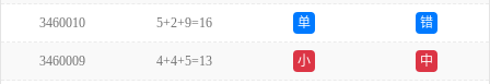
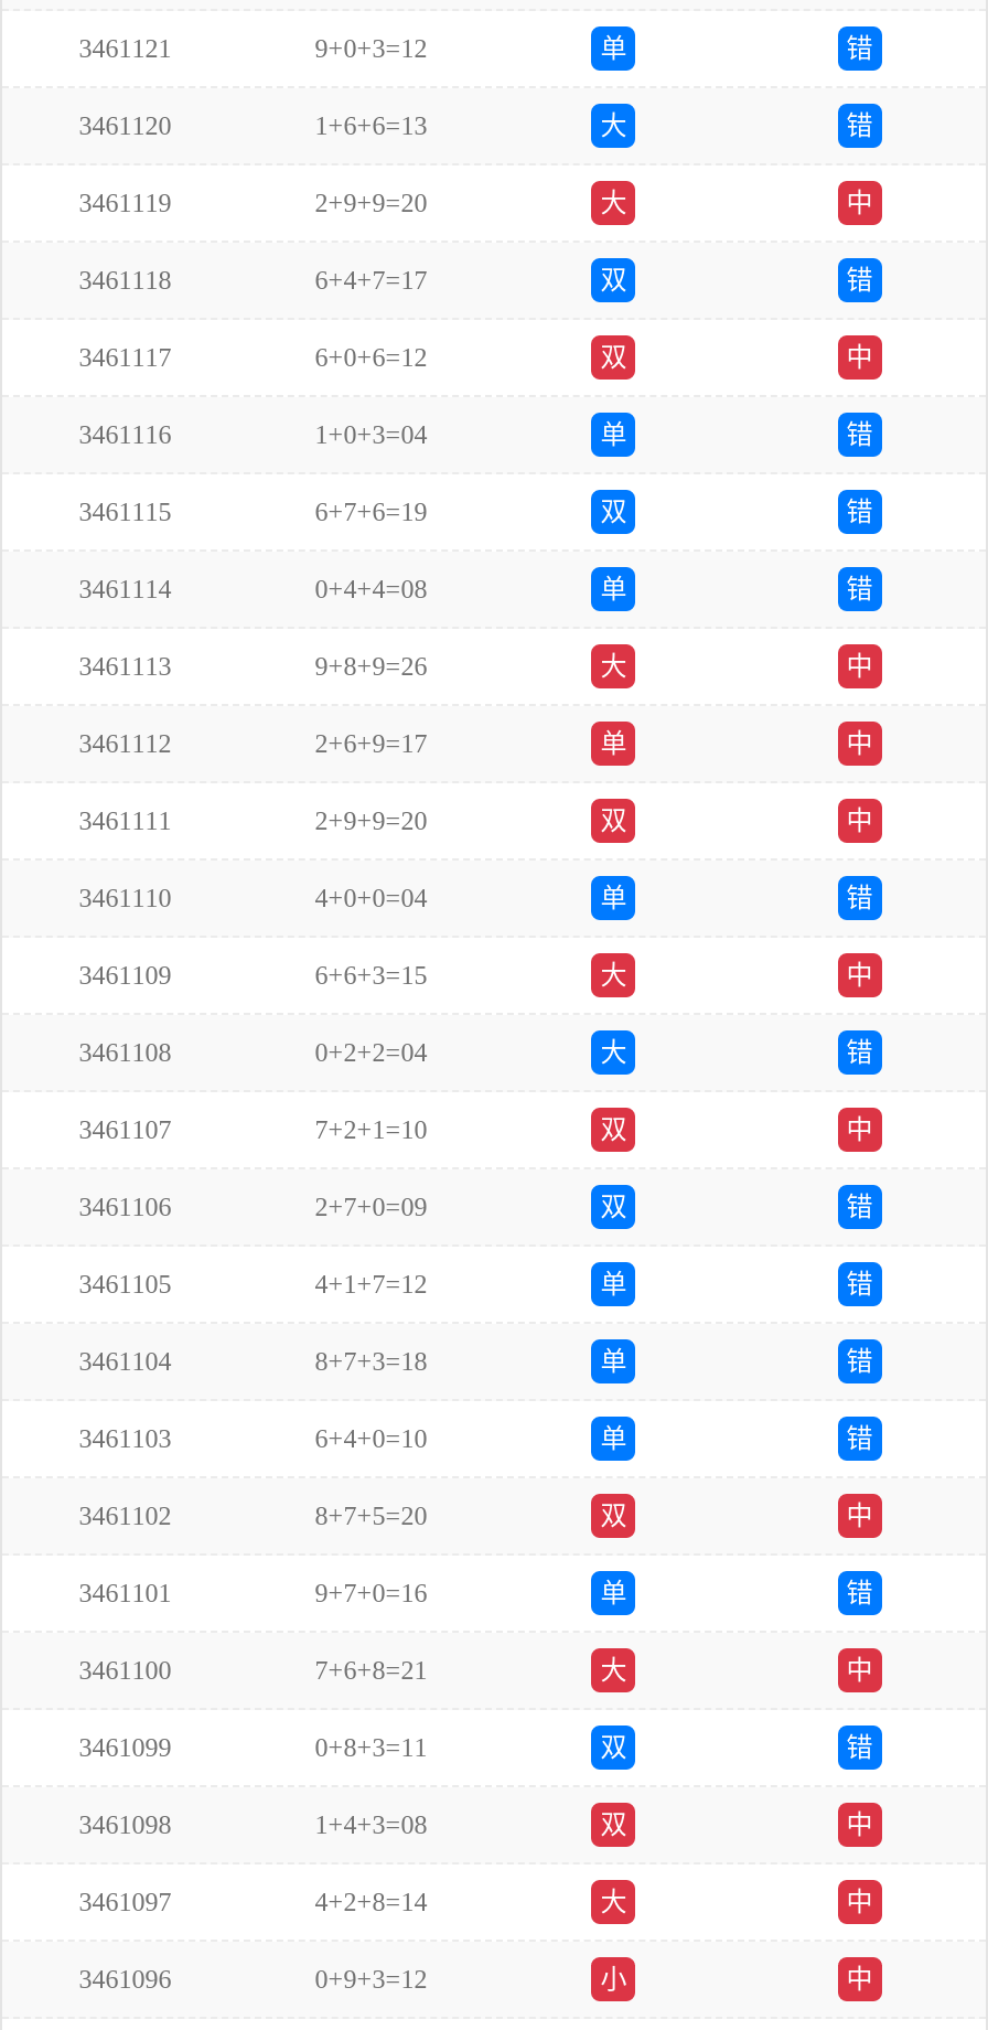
[39,15,85,31] 3460010 -> [79,33,172,64] 3461121
[156,15,212,31] 5+2+9=16 -> [315,33,427,64] 9+0+3=12
[39,53,212,69] 3460009 | 4+4+5=13 -> [79,110,873,1995] 3461120 | 1+6+6=13 | 大 | 错 | 3461119 | 2+9+9=20 | 大 | 中 | 3461118 | 6+4+7=17 | 双 | 错 | 3461117 | 6+0+6=12 | 双 | 中 | 3461116 | 1+0+3=04 | 单 | 错 | 3461115 | 6+7+6=19 | 双 | 错 | 3461114 | 0+4+4=08 | 单 | 错 | 3461113 | 9+8+9=26 | 大 | 中 | 3461112 | 2+6+9=17 | 单 | 中 | 3461111 | 2+9+9=20 | 双 | 中 | 3461110 | 4+0+0=04 | 单 | 错 | 3461109 | 6+6+3=15 | 大 | 中 | 3461108 | 0+2+2=04 | 大 | 错 | 3461107 | 7+2+1=10 | 双 | 中 | 3461106 | 2+7+0=09 | 双 | 错 | 3461105 | 4+1+7=12 | 单 | 错 | 3461104 | 8+7+3=18 | 单 | 错 | 3461103 | 6+4+0=10 | 单 | 错 | 3461102 | 8+7+5=20 | 双 | 中 | 3461101 | 9+7+0=16 | 单 | 错 | 3461100 | 7+6+8=21 | 大 | 中 | 3461099 | 0+8+3=11 | 双 | 错 | 3461098 | 1+4+3=08 | 双 | 中 | 3461097 | 4+2+8=14 | 大 | 中 | 3461096 | 0+9+3=12

